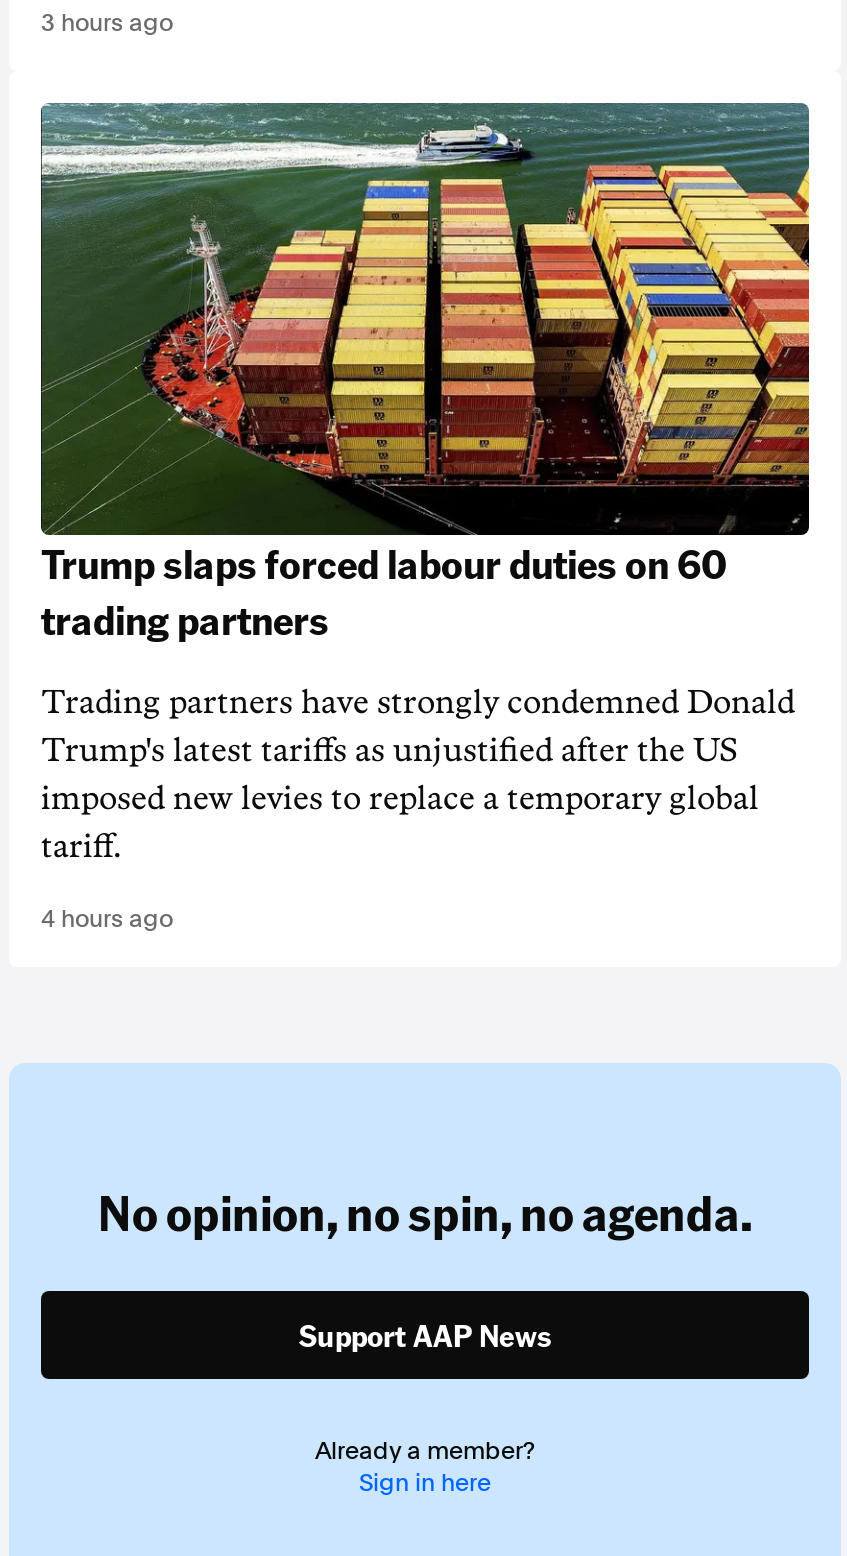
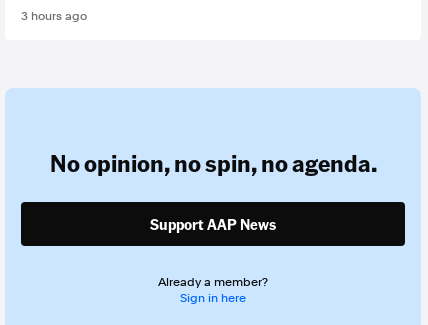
[39,101,811,933] [image] | Trump slaps forced labour duties on 60 | trading partners | Trading partners have strongly condemned Donald | Trump's latest tariffs as unjustified after the US | imposed new levies to replace a temporary global | tariff. | 4 hours ago -> none

